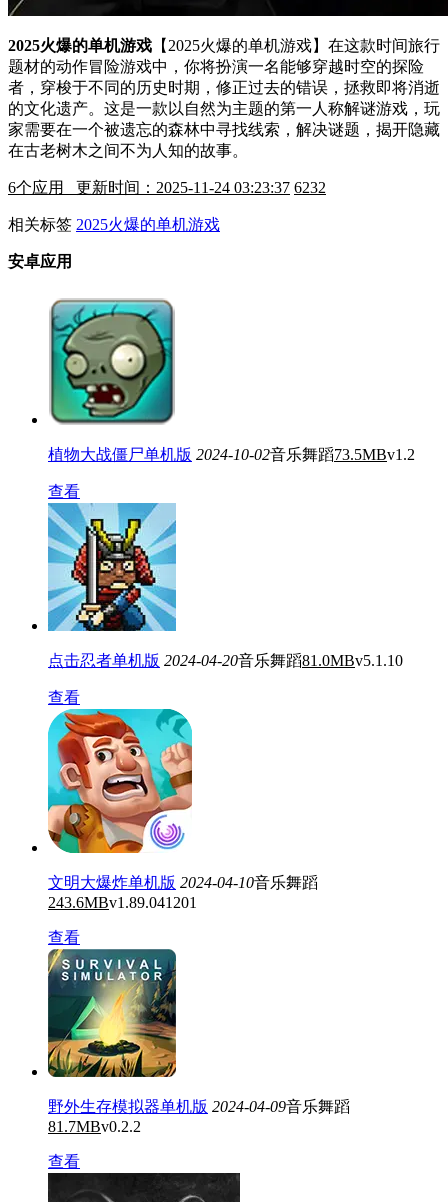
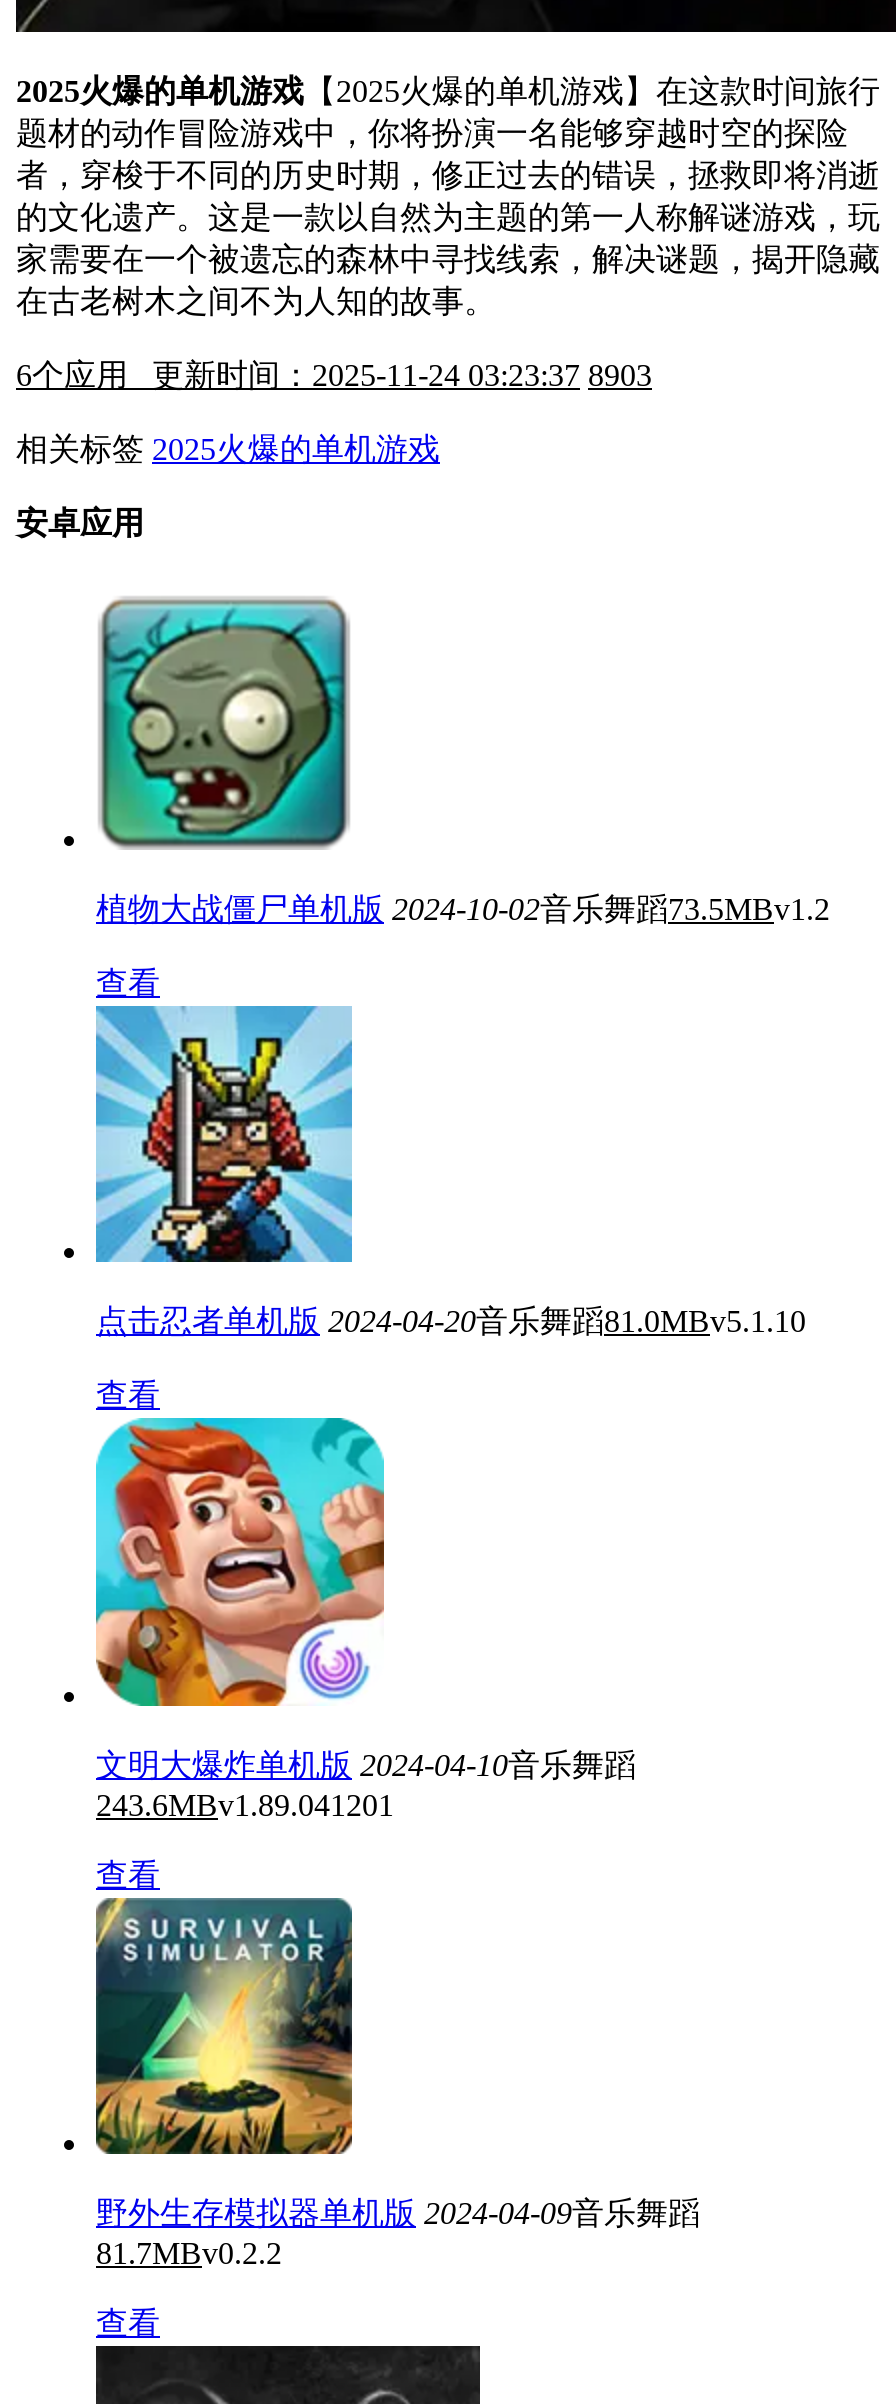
[8,179,326,196] 6个应用 更新时间：2025-11-24 03:23:37 6232 -> [16,358,652,392] 6个应用 更新时间：2025-11-24 03:23:37 8903

